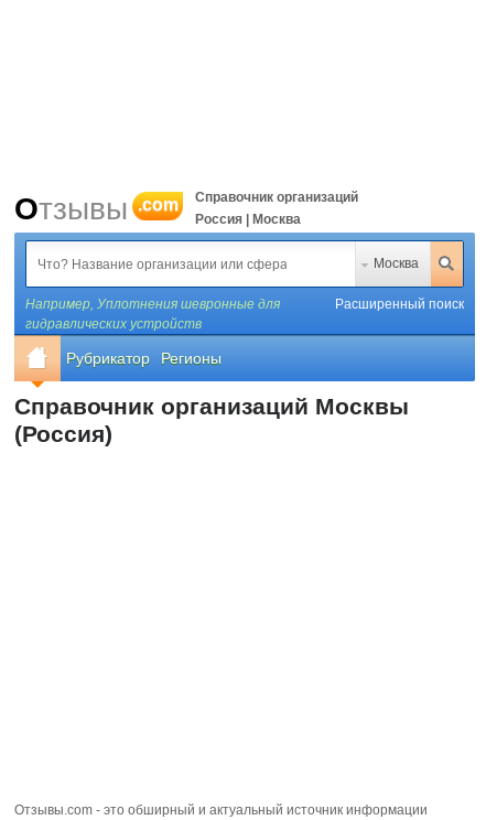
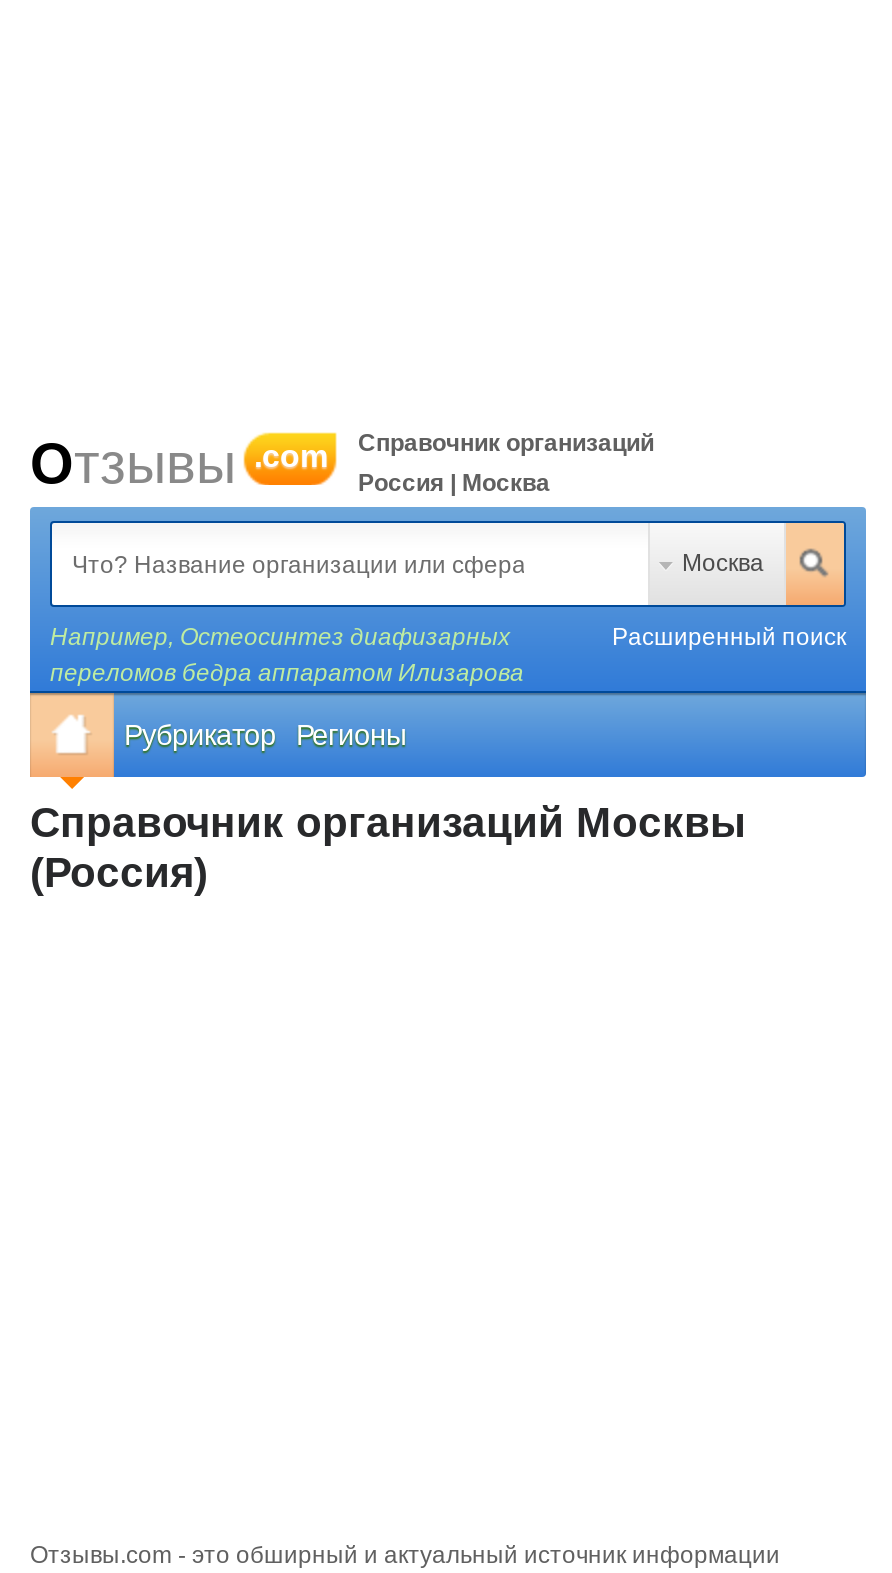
[25,296,280,332] Например, Уплотнения шевронные для | гидравлических устройств -> [50,623,524,687] Например, Остеосинтез диафизарных | переломов бедра аппаратом Илизарова

